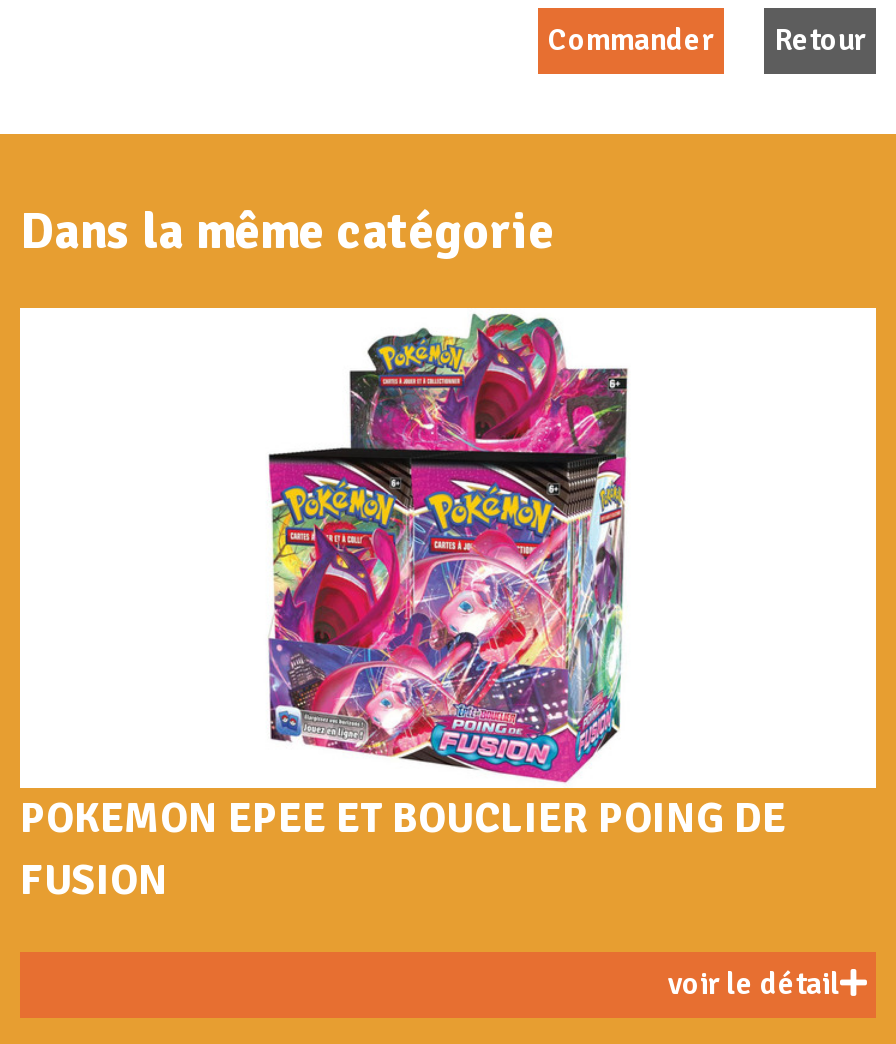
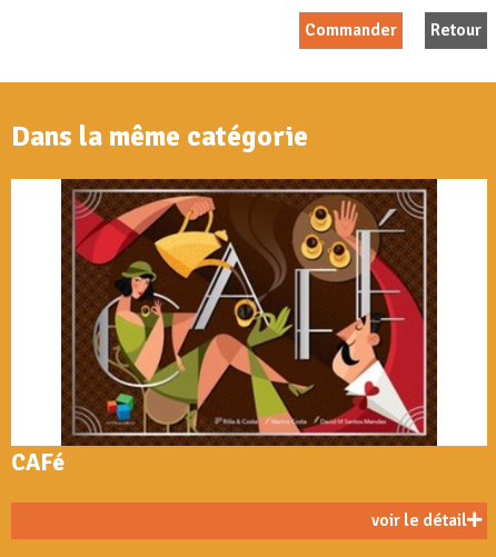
[20,306,786,906] [image] | POKEMON EPEE ET BOUCLIER POING DE | FUSION -> [11,178,438,477] [image] | CAFé

